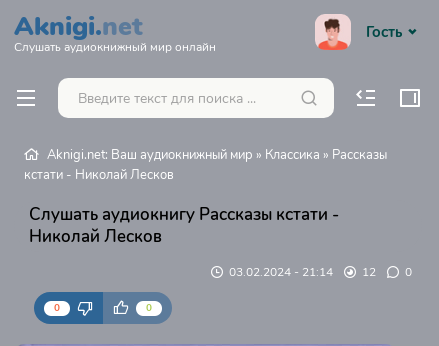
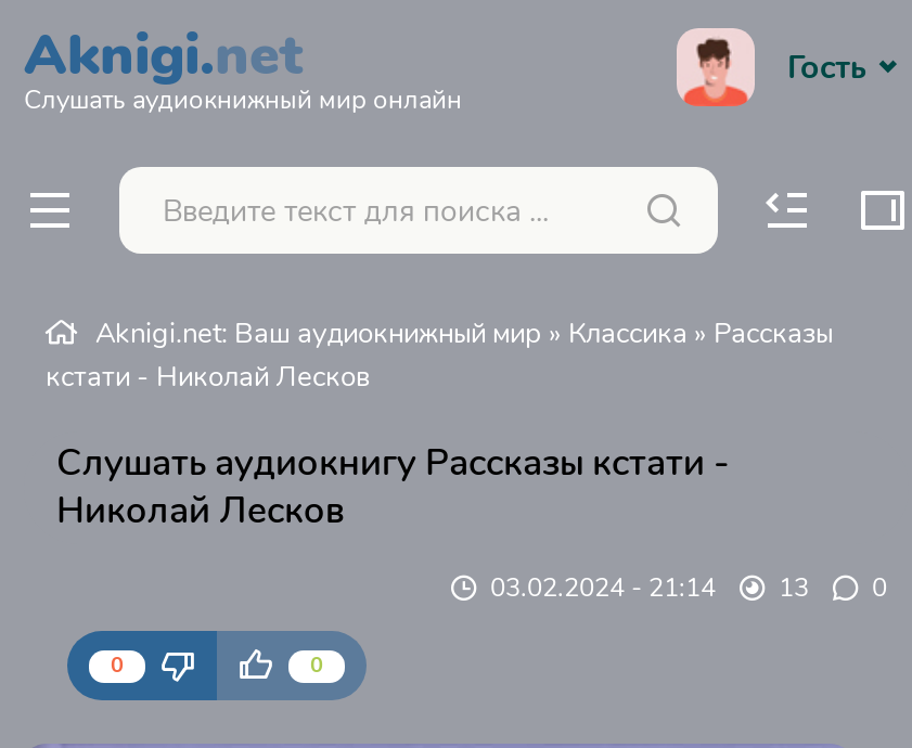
[229,264,412,280] 03.02.2024 - 21:14 12 0 -> [490,570,887,605] 03.02.2024 - 21:14 13 0

